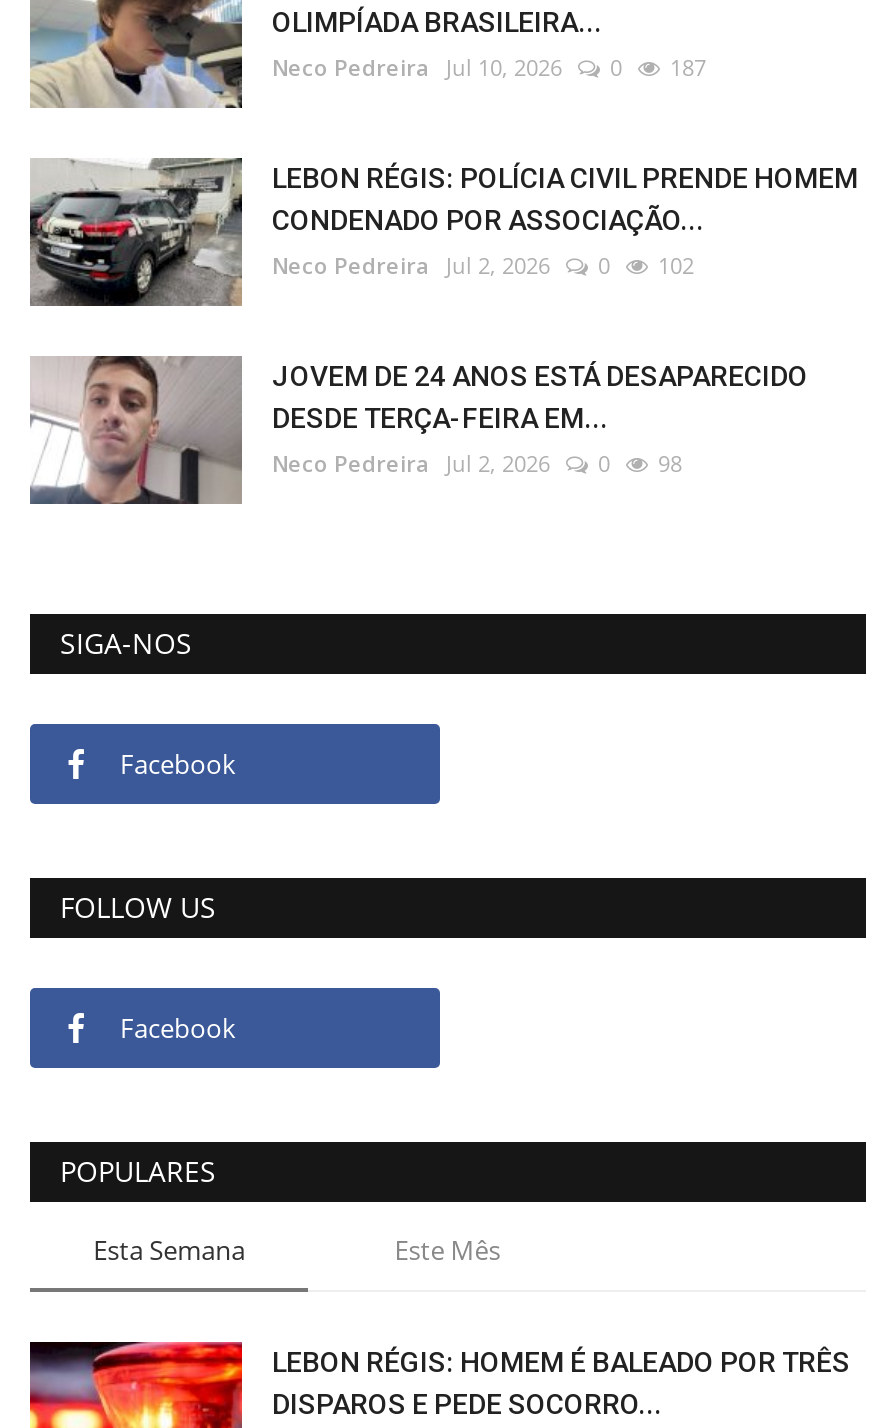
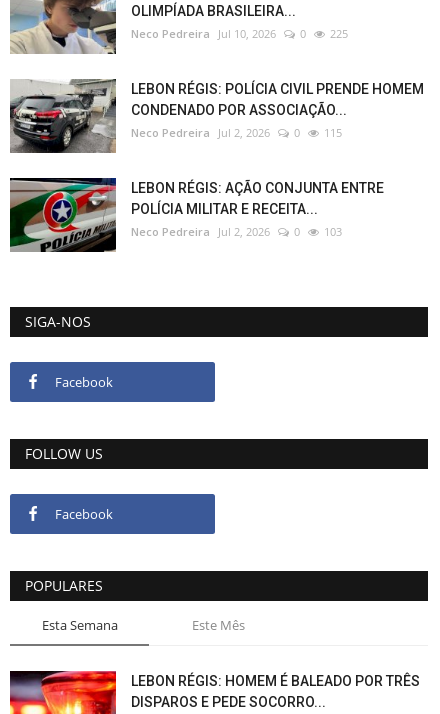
[272,52,706,82] Neco Pedreira Jul 10, 2026 0 187 -> [131,26,348,41] Neco Pedreira Jul 10, 2026 0 225
[272,250,694,280] Neco Pedreira Jul 2, 2026 0 102 -> [131,125,342,140] Neco Pedreira Jul 2, 2026 0 115
[30,354,808,506] [image] | JOVEM DE 24 ANOS ESTÁ DESAPARECIDO | DESDE TERÇA-FEIRA EM... -> [9,177,384,252] [image] | LEBON RÉGIS: AÇÃO CONJUNTA ENTRE | POLÍCIA MILITAR E RECEITA...
[272,448,682,478] Neco Pedreira Jul 2, 2026 0 98 -> [131,224,342,239] Neco Pedreira Jul 2, 2026 0 103

